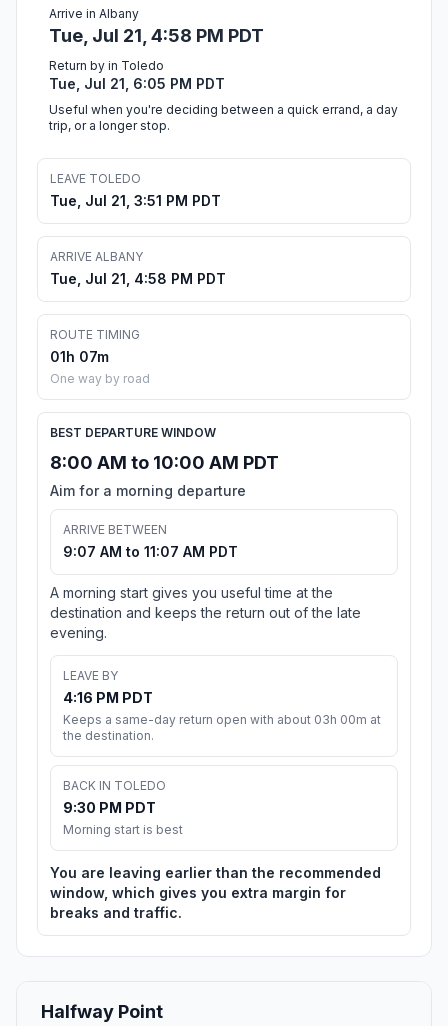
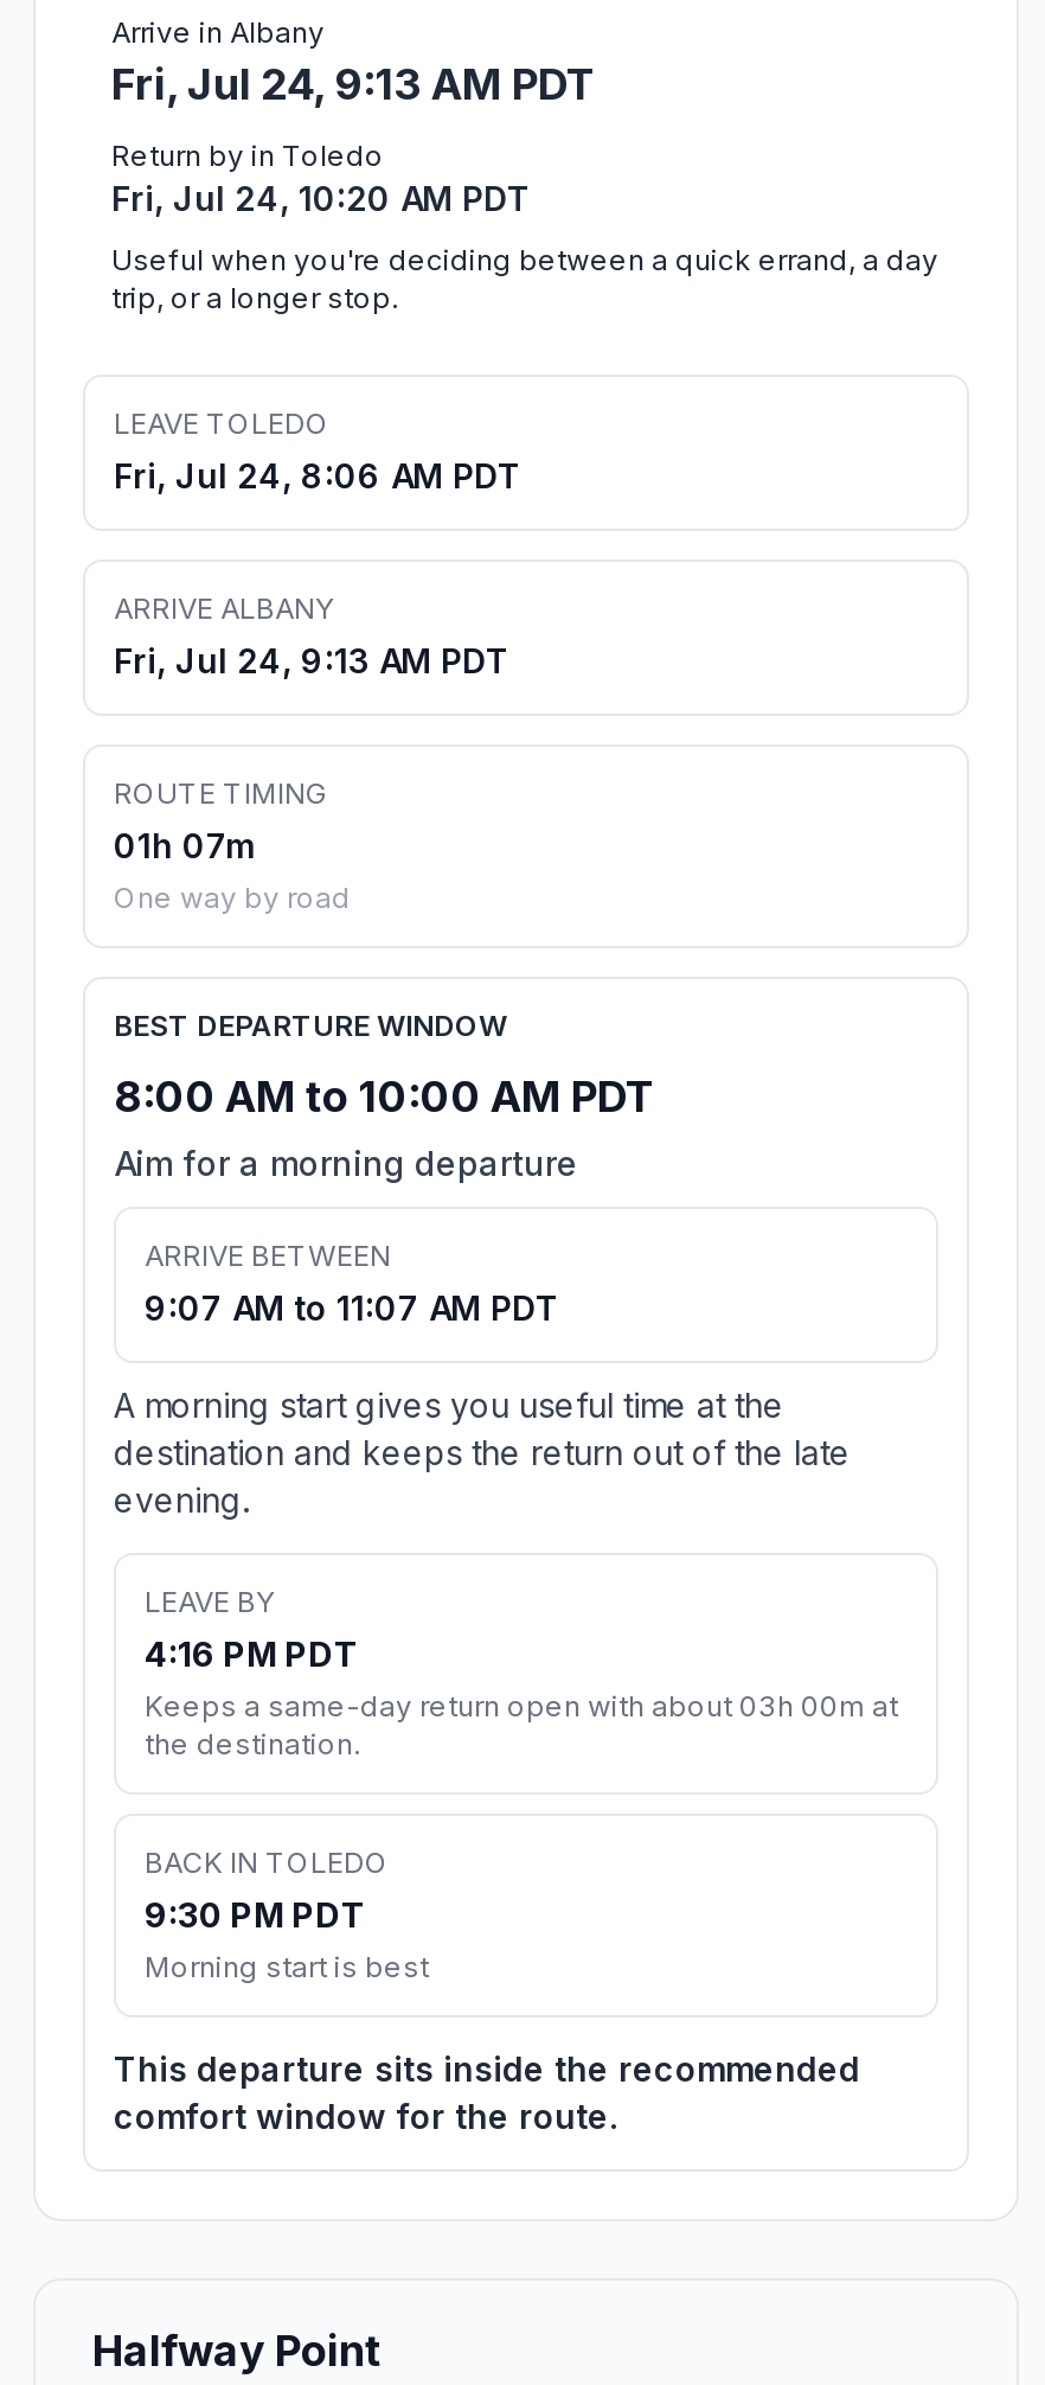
[49,25,264,46] Tue, Jul 21, 4:58 PM PDT -> [111,60,597,110] Fri, Jul 24, 9:13 AM PDT
[49,75,225,92] Tue, Jul 21, 6:05 PM PDT -> [111,178,531,219] Fri, Jul 24, 10:20 AM PDT
[50,192,221,209] Tue, Jul 21, 3:51 PM PDT -> [114,456,521,496] Fri, Jul 24, 8:06 AM PDT
[50,270,226,287] Tue, Jul 21, 4:58 PM PDT -> [114,641,509,681] Fri, Jul 24, 9:13 AM PDT
[50,864,381,921] You are leaving earlier than the recommended | window, which gives you extra margin for | breaks and traffic. -> [114,2049,860,2137] This departure sits inside the recommended | comfort window for the route.

